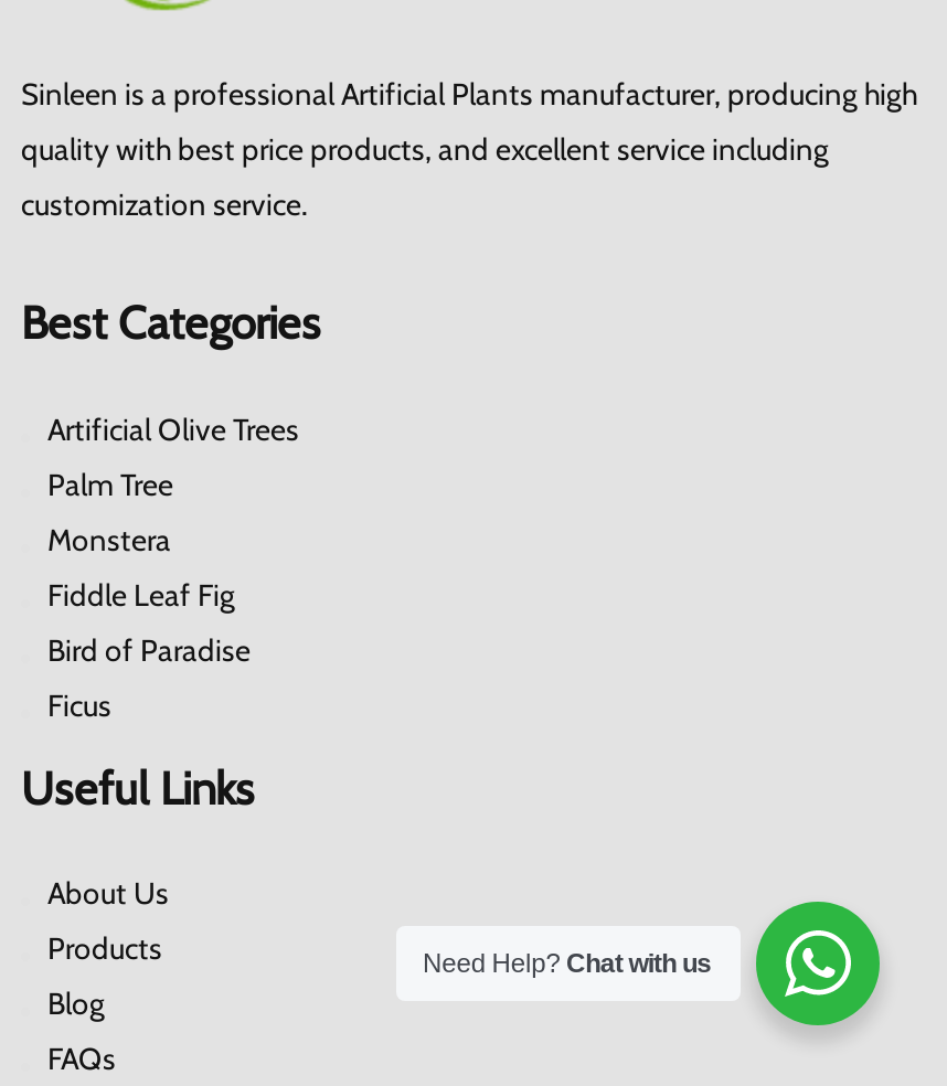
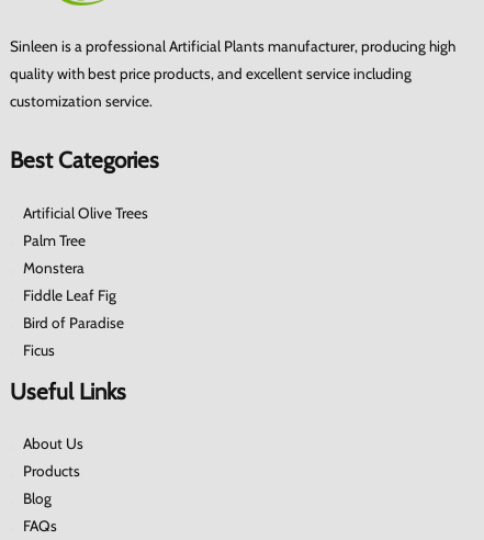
[423,898,884,1037] [image] | Need Help? Chat with us -> none

